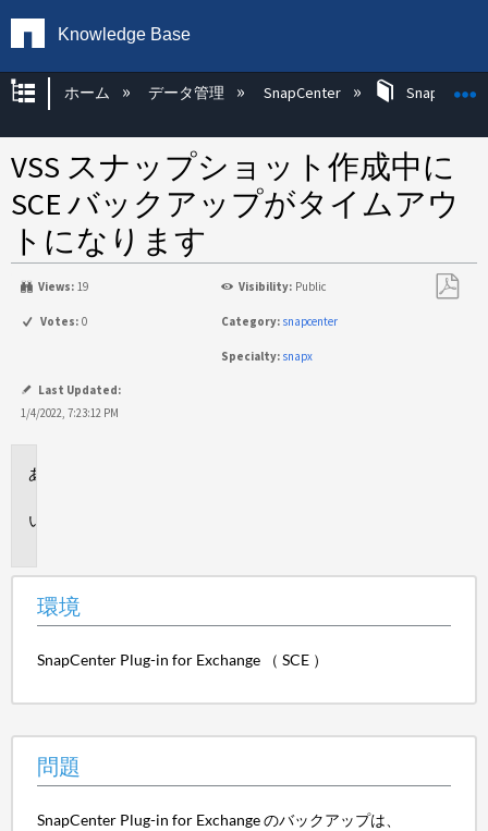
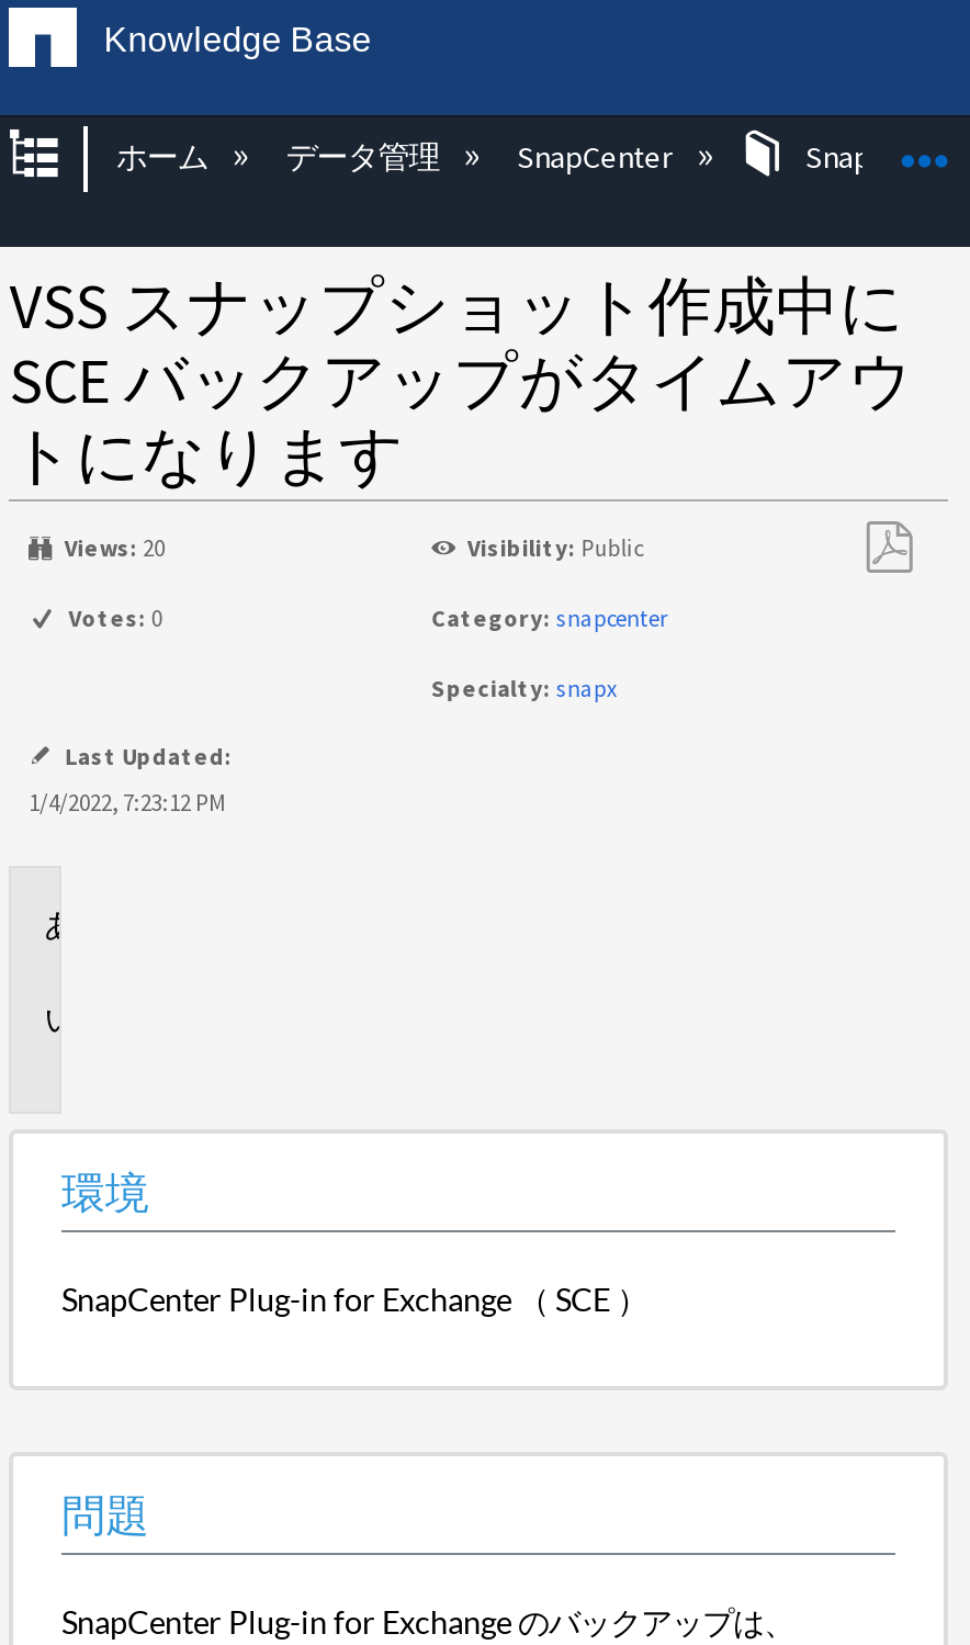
[39,279,88,294] Views: 19 -> [65,532,165,563] Views: 20

